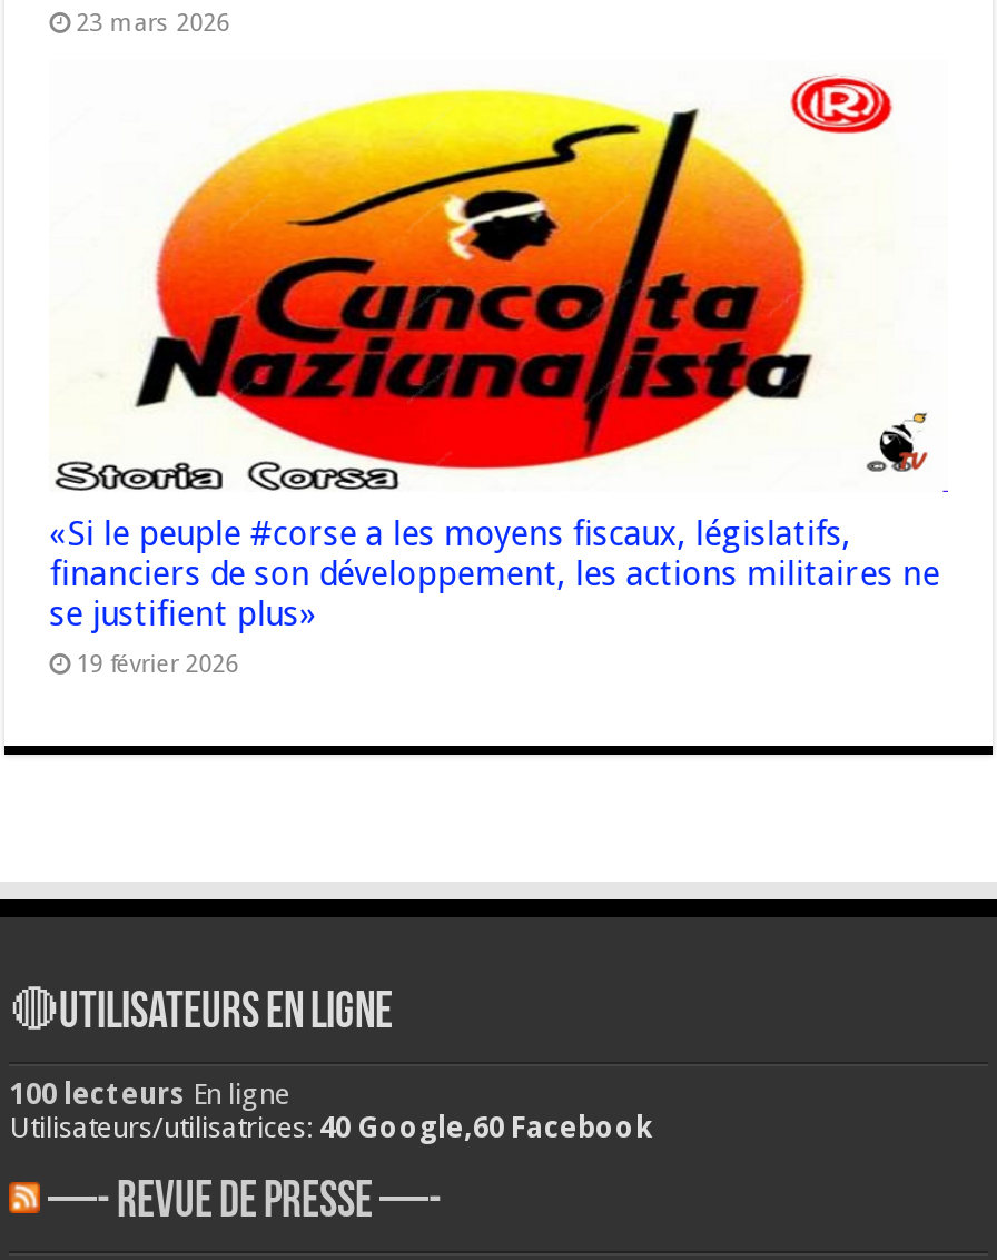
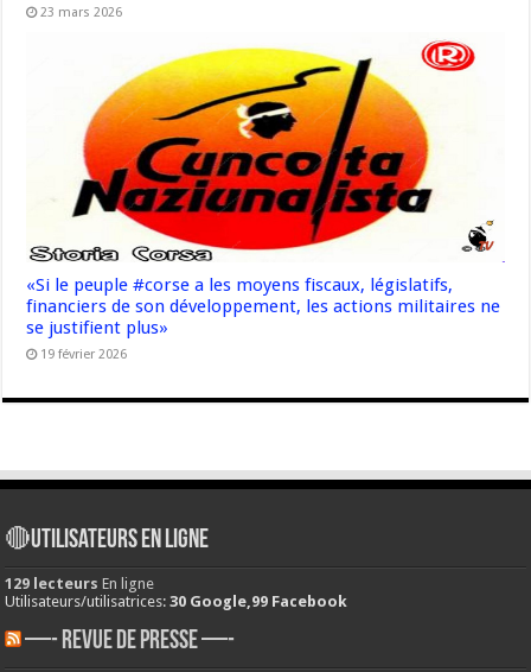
[10,1077,290,1111] 100 lecteurs En ligne -> [5,575,155,592] 129 lecteurs En ligne
[10,1111,653,1144] Utilisateurs/utilisatrices: 40 Google,60 Facebook -> [5,592,348,610] Utilisateurs/utilisatrices: 30 Google,99 Facebook

